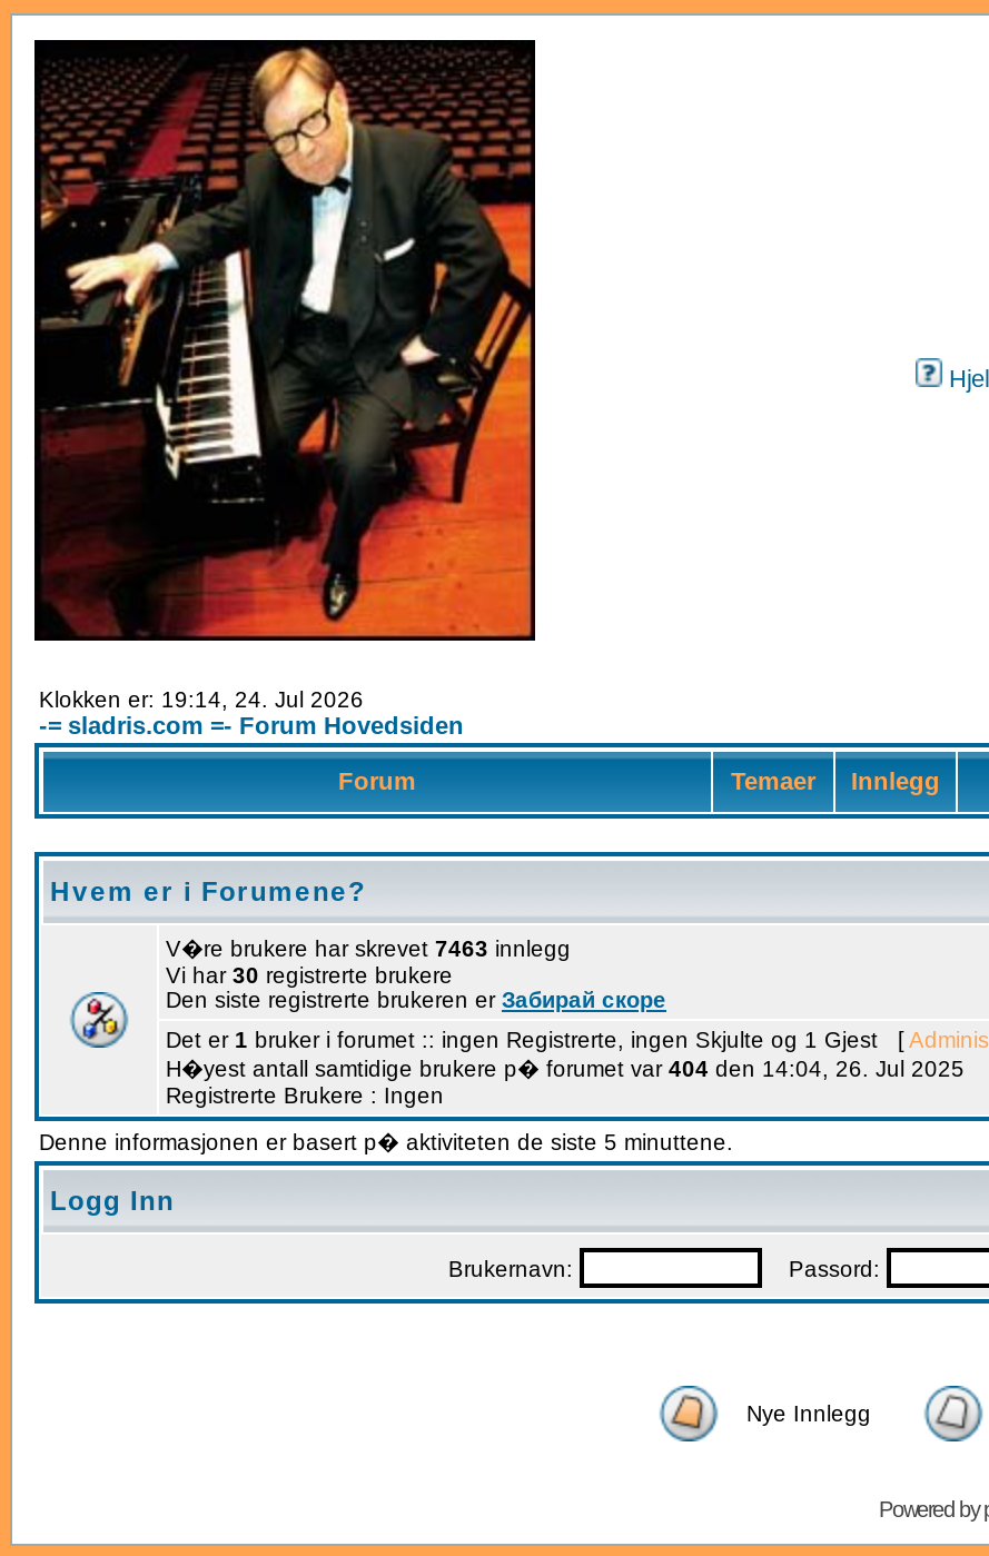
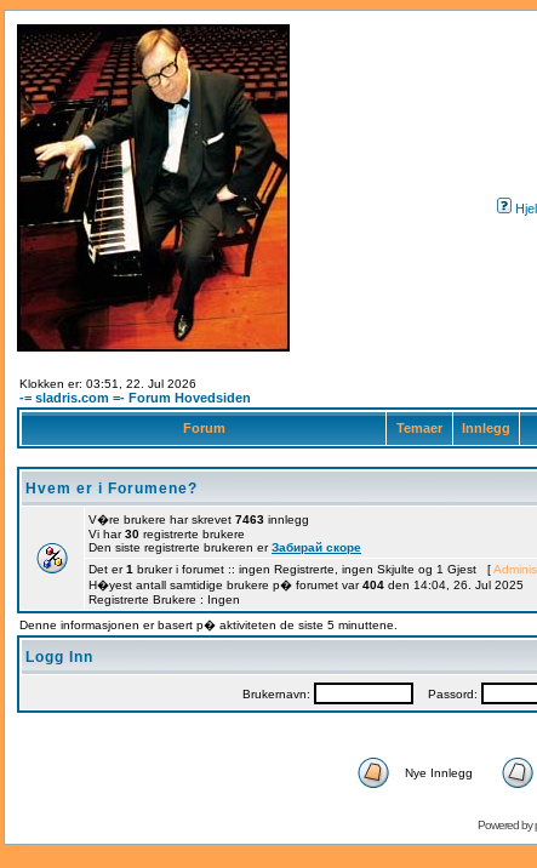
[39,687,364,712] Klokken er: 19:14, 24. Jul 2026 -> [19,377,196,390] Klokken er: 03:51, 22. Jul 2026

